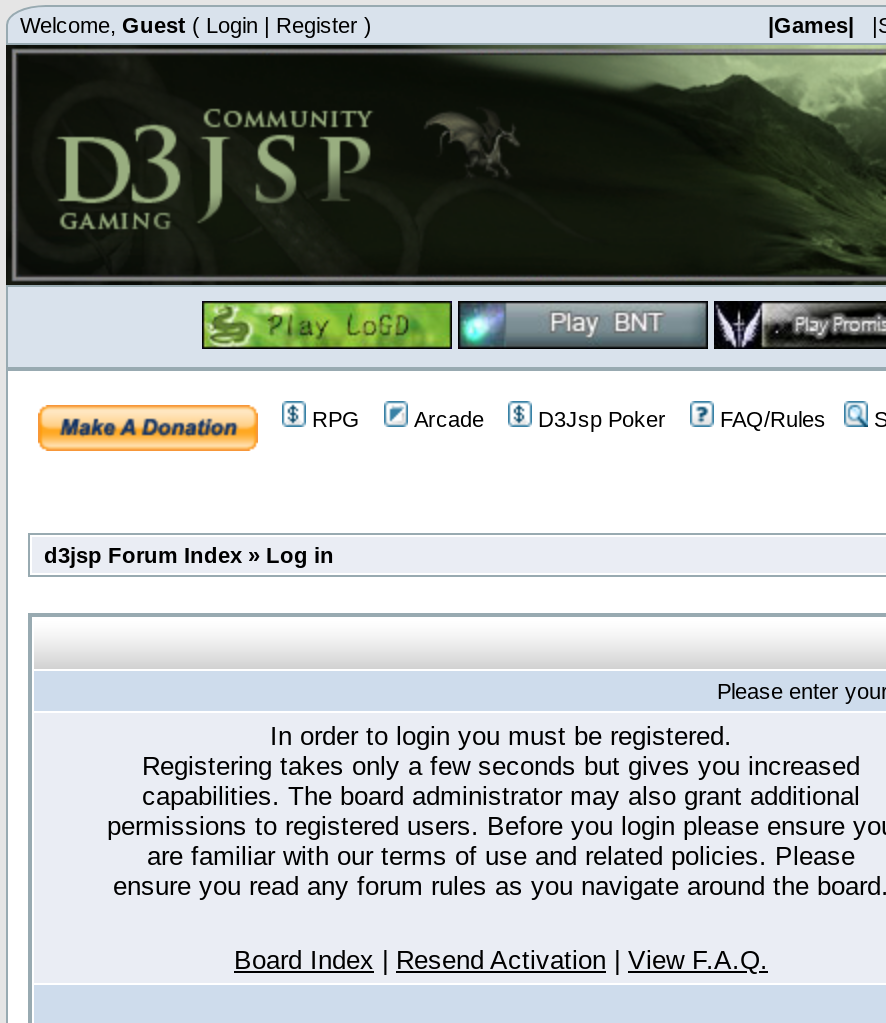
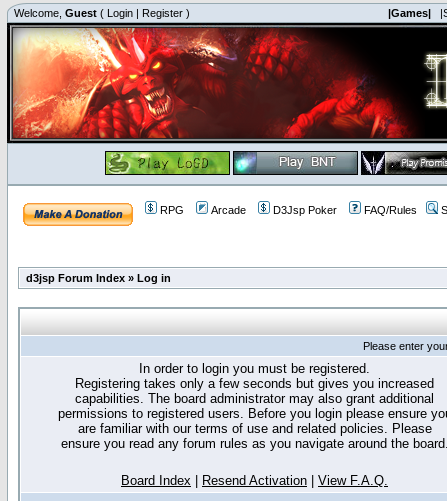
[16,43,880,277] [image] -> [13,22,444,139] [image]

